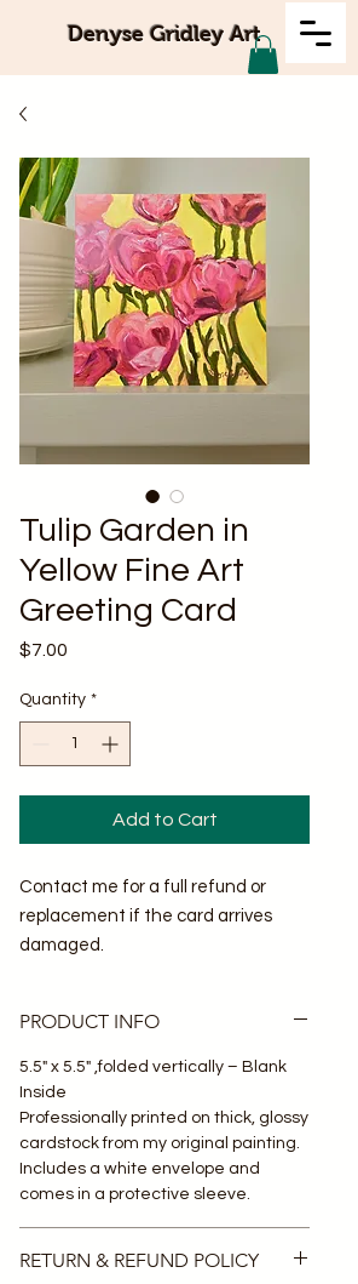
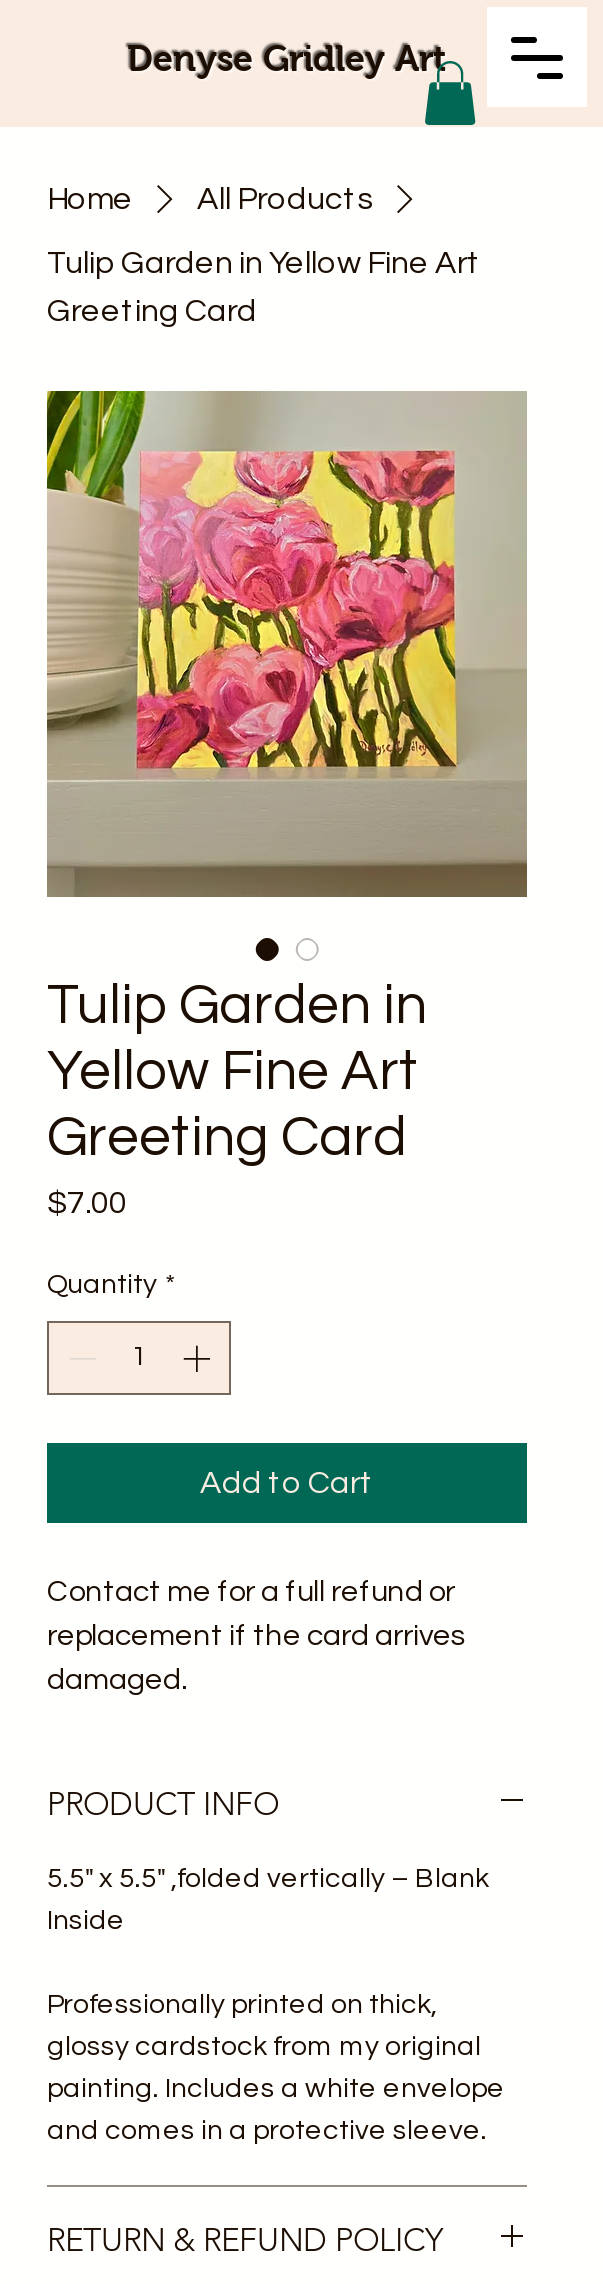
none -> [47,184,481,328] Home | All Products | Tulip Garden in Yellow Fine Art | Greeting Card

